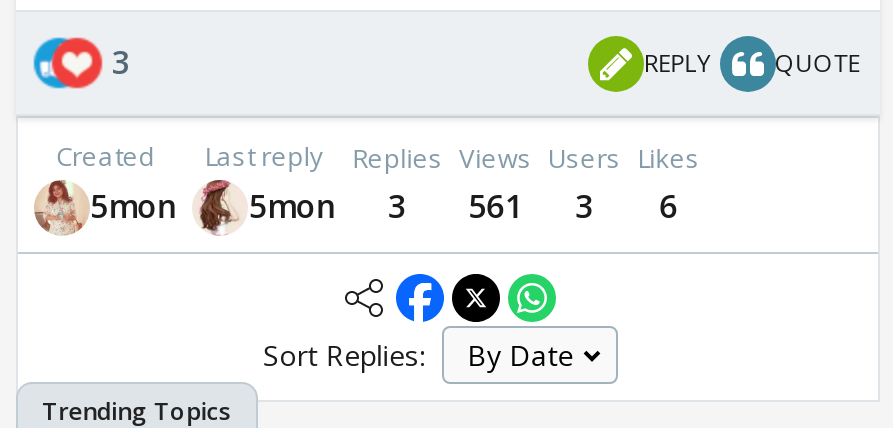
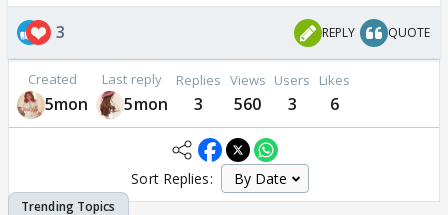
[90,184,678,228] 5mon 5mon 3 561 3 6 -> [45,93,339,115] 5mon 5mon 3 560 3 6

